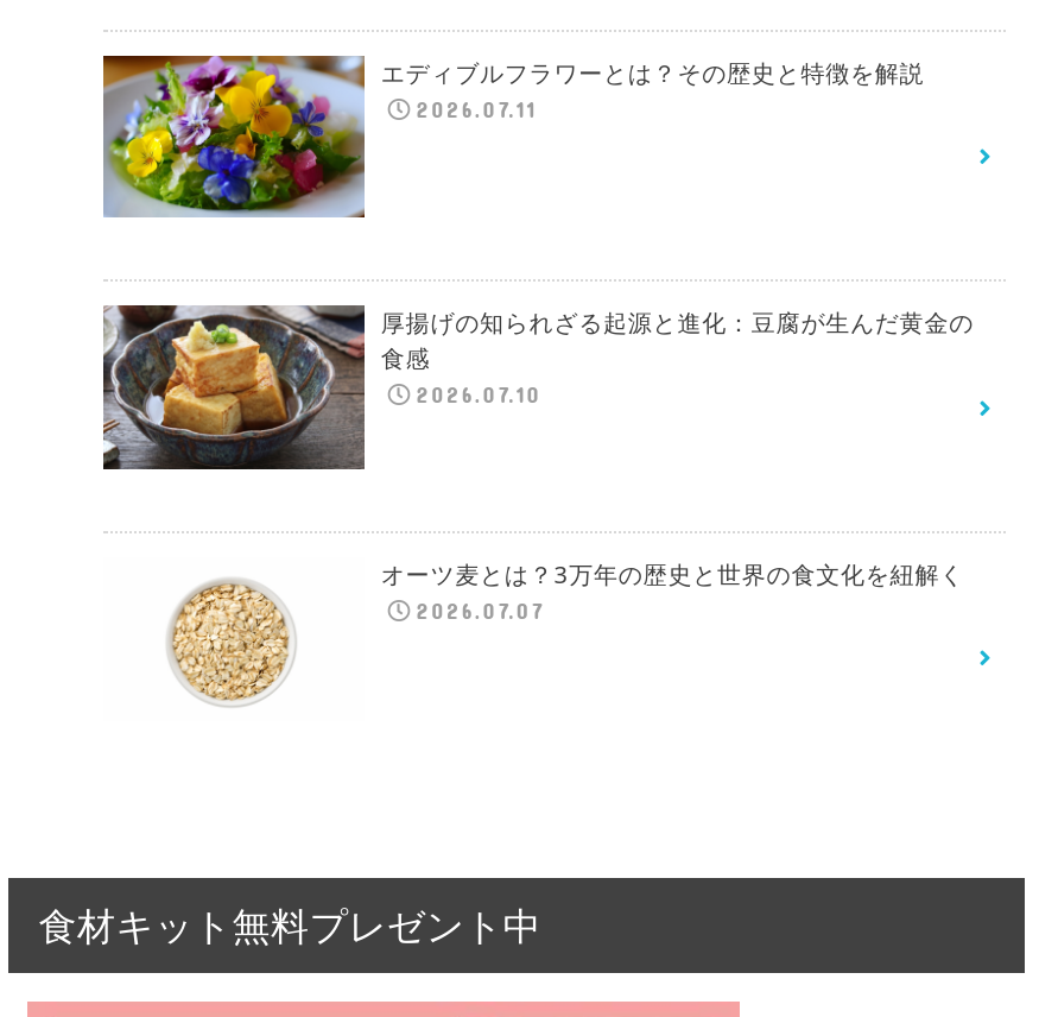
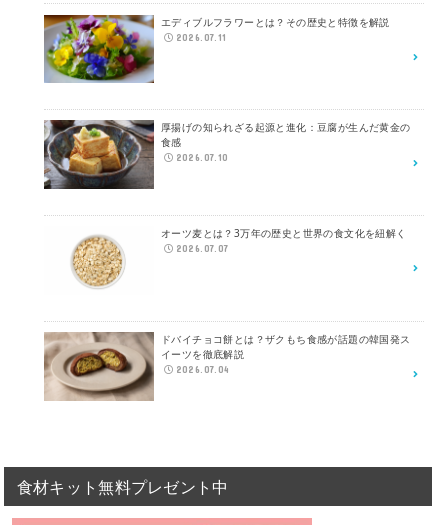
none -> [43,331,410,401] [image] | ドバイチョコ餅とは？ザクもち食感が話題の韓国発ス | イーツを徹底解説 | 2026.07.04

